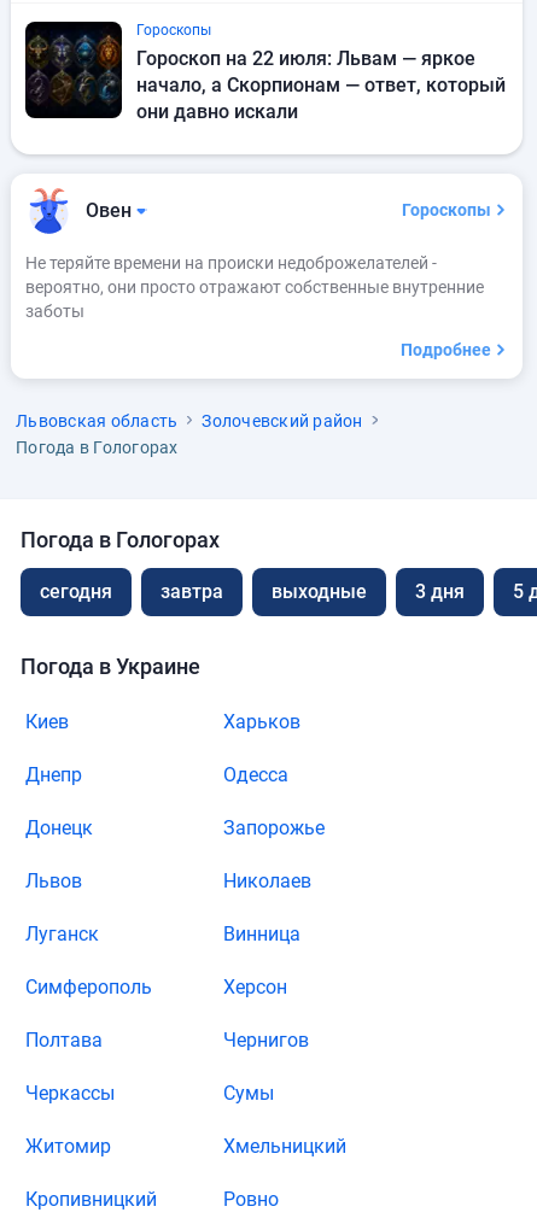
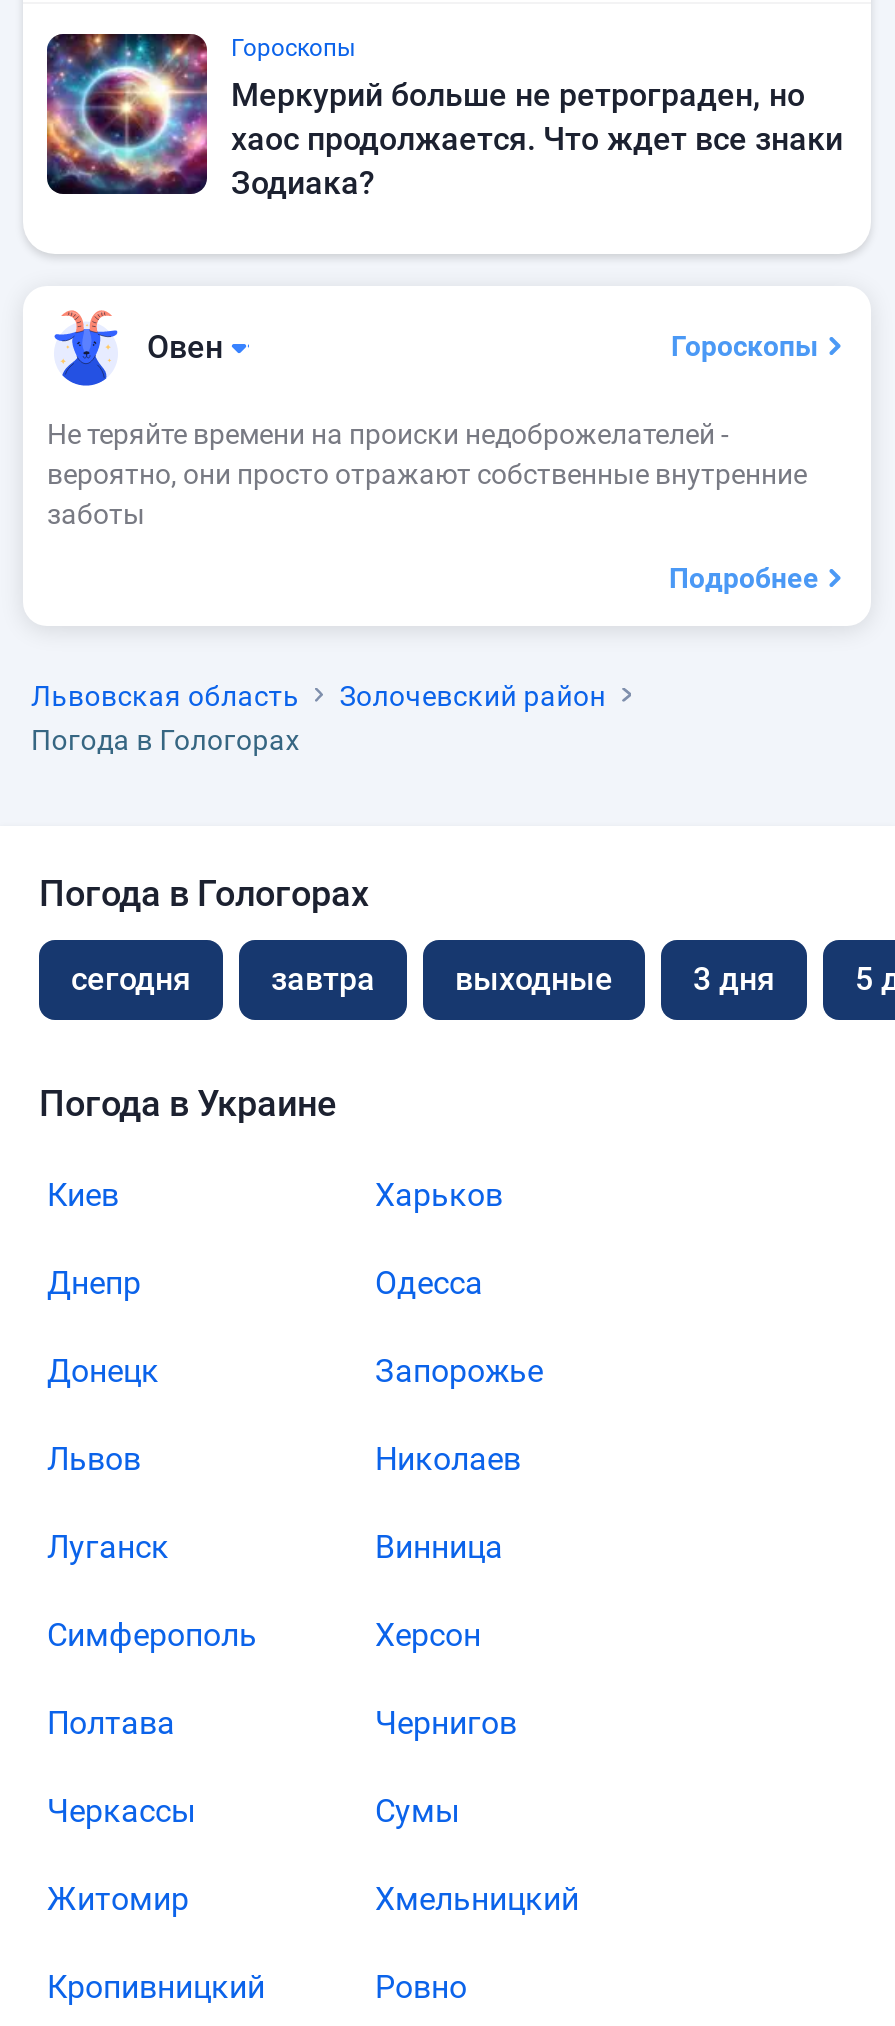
[24,21,506,123] [image] | Гороскоп на 22 июля: Львам — яркое | начало, а Скорпионам — ответ, который | они давно искали -> [45,32,843,202] [image] | Меркурий больше не ретрограден, но | хаос продолжается. Что ждет все знаки | Зодиака?

